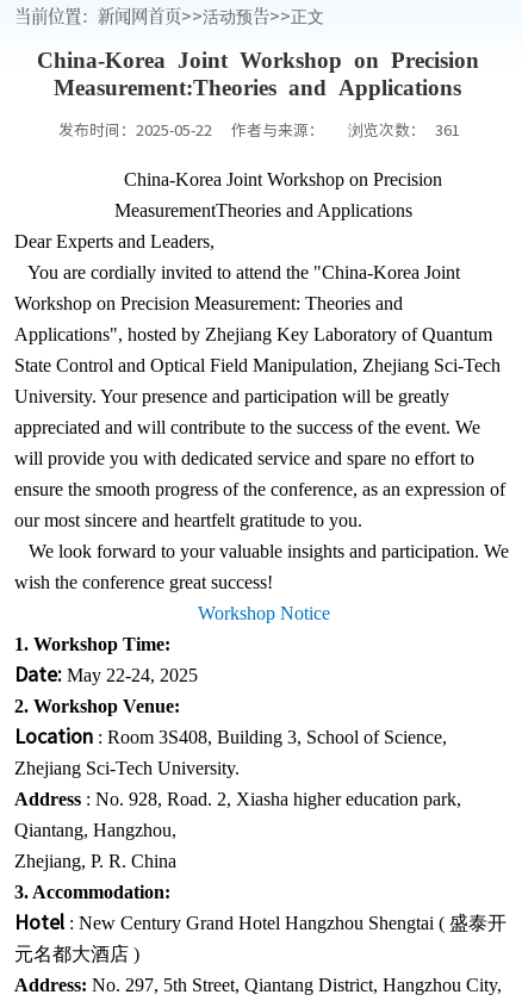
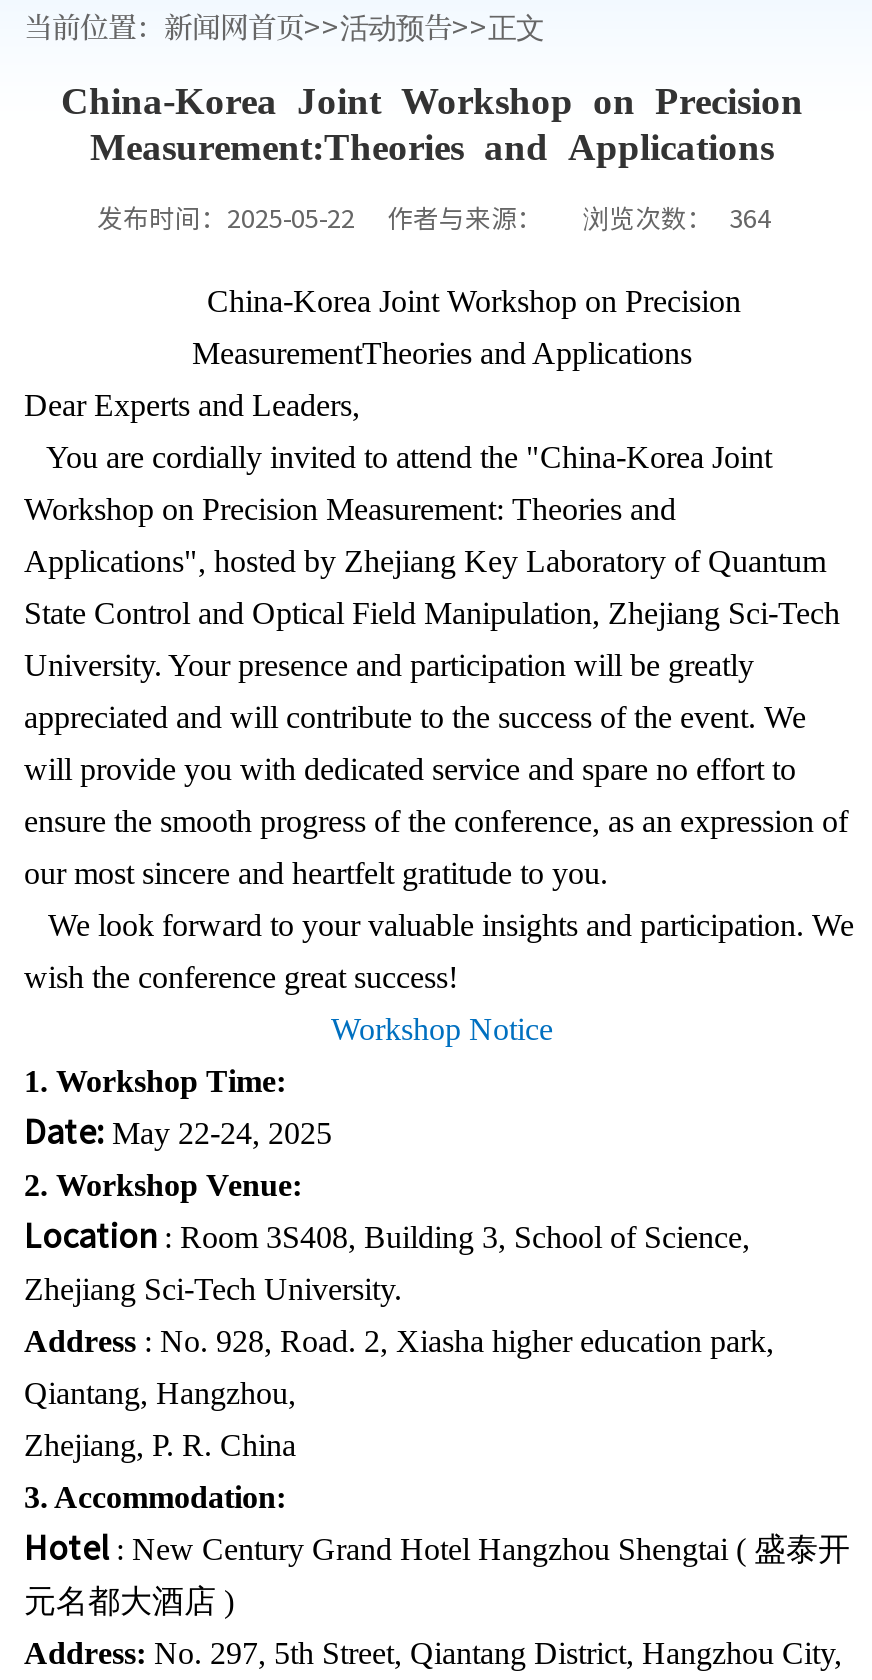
[58,118,459,141] 发布时间：2025-05-22 作者与来源： 浏览次数： 361 -> [97,198,771,236] 发布时间：2025-05-22 作者与来源： 浏览次数： 364

